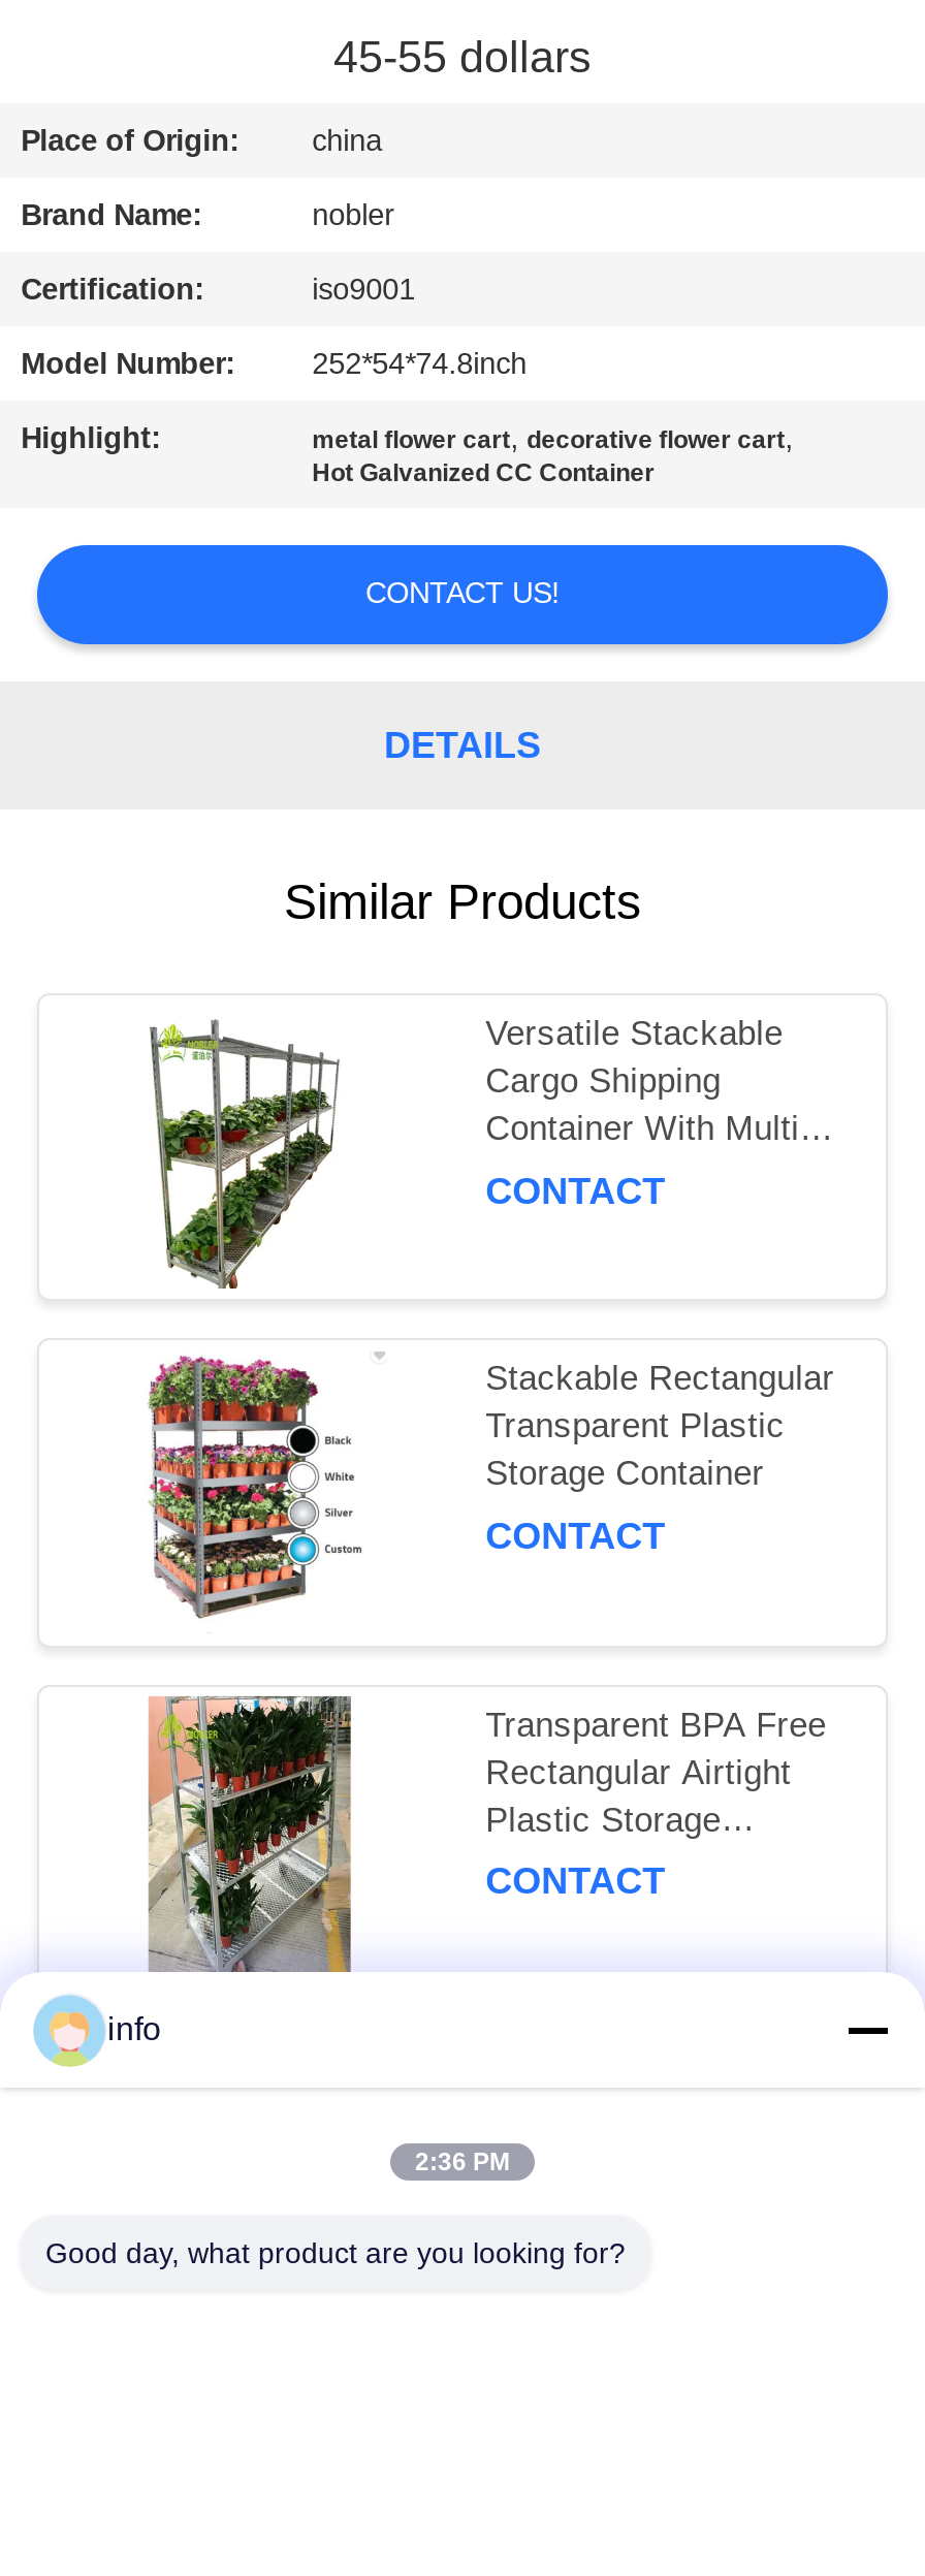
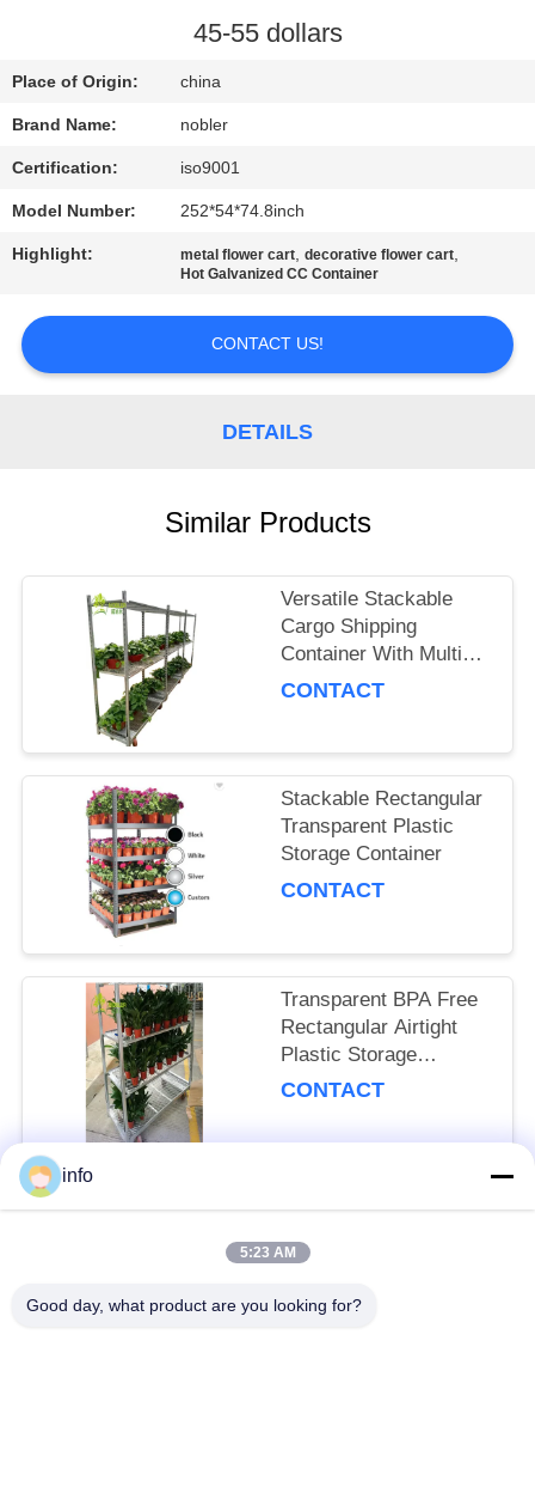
[415,2148,510,2176] 2:36 PM -> [239,1244,296,1261] 5:23 AM

